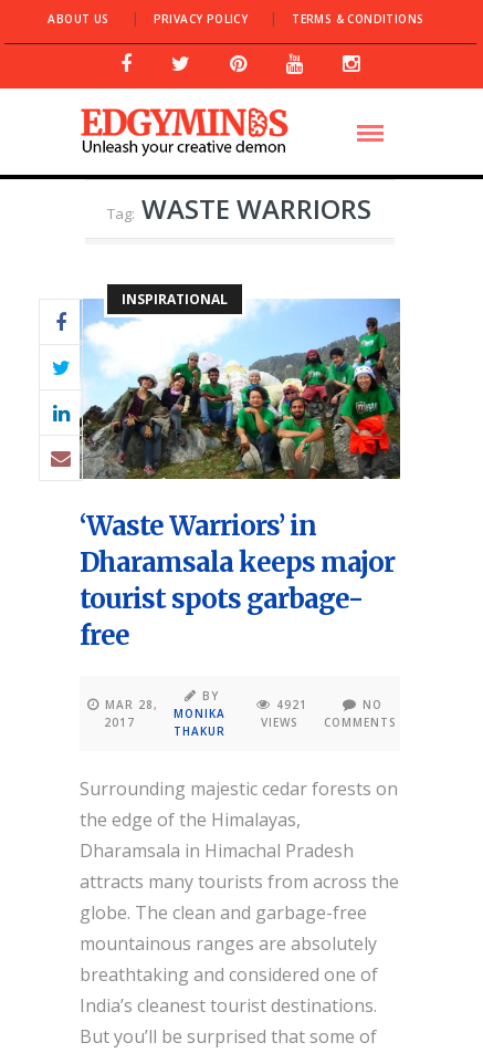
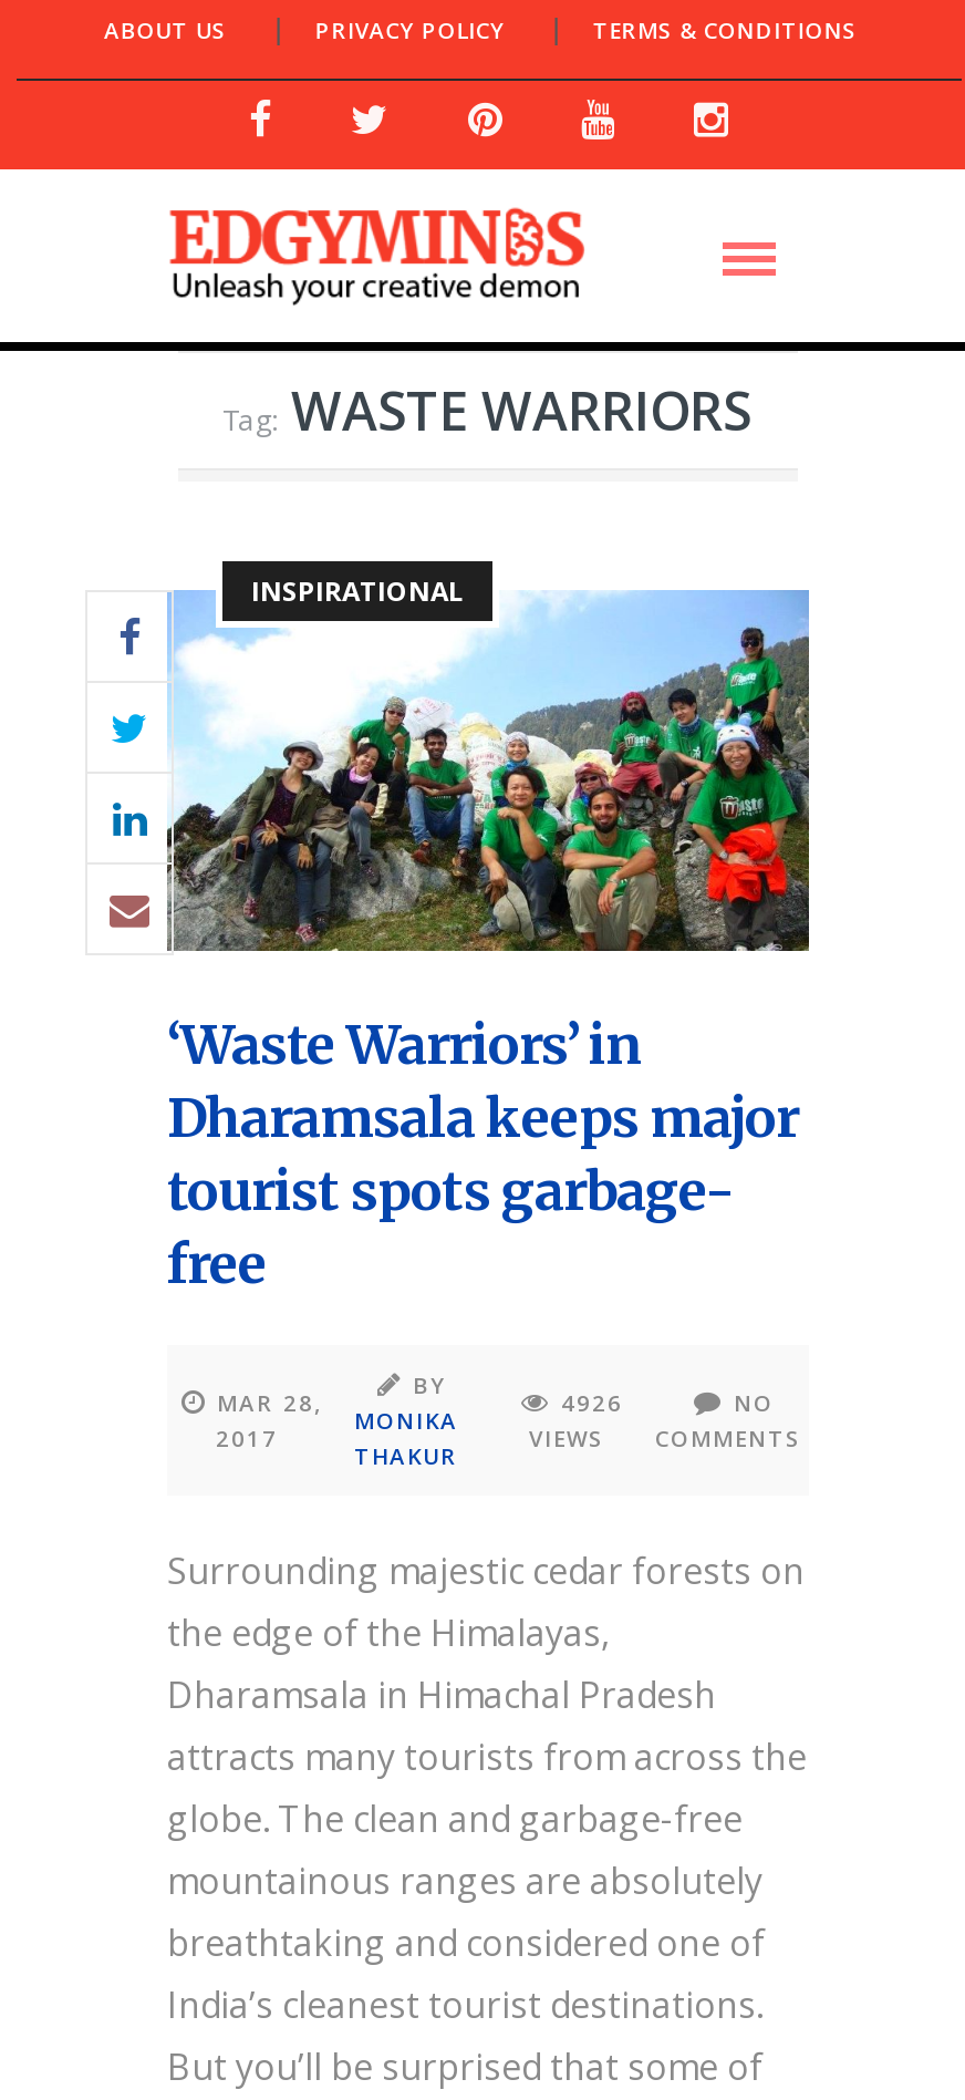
[276,697,307,712] 4921 -> [561,1387,623,1418] 4926

